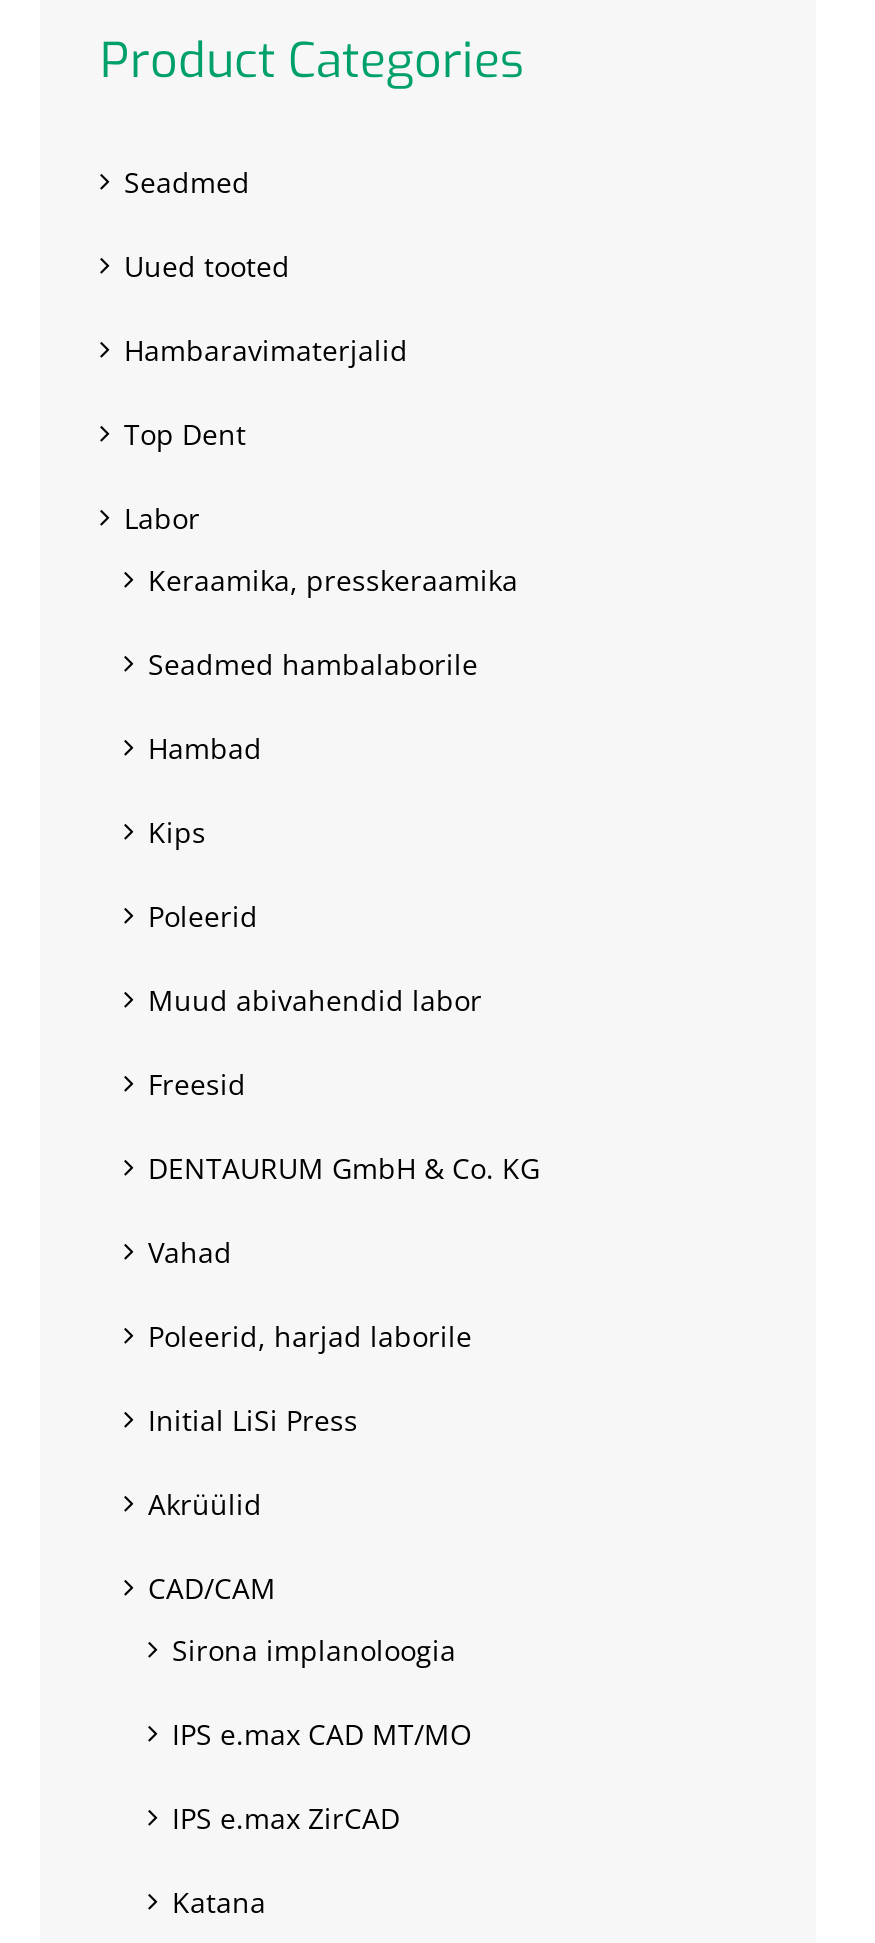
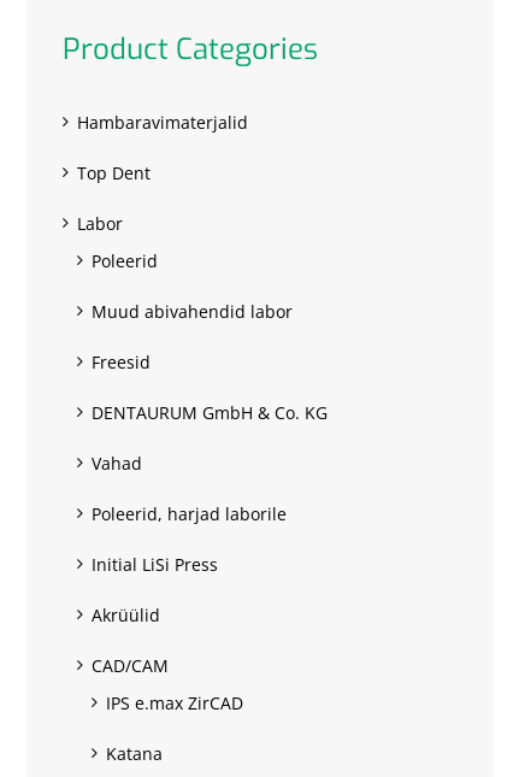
[124,164,290,286] Seadmed | Uued tooted -> none
[148,562,518,852] Keraamika, presskeraamika | Seadmed hambalaborile | Hambad | Kips -> none
[172,1632,472,1754] Sirona implanoloogia | IPS e.max CAD MT/MO -> none

